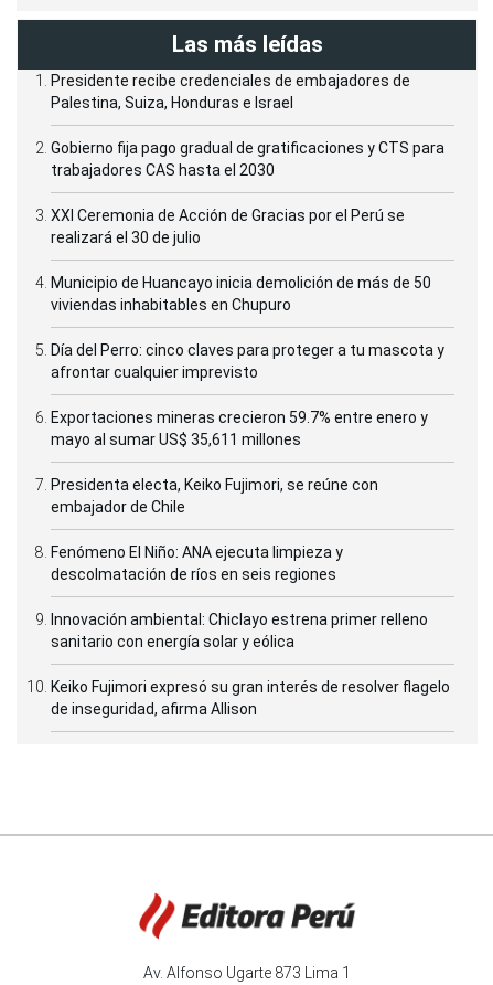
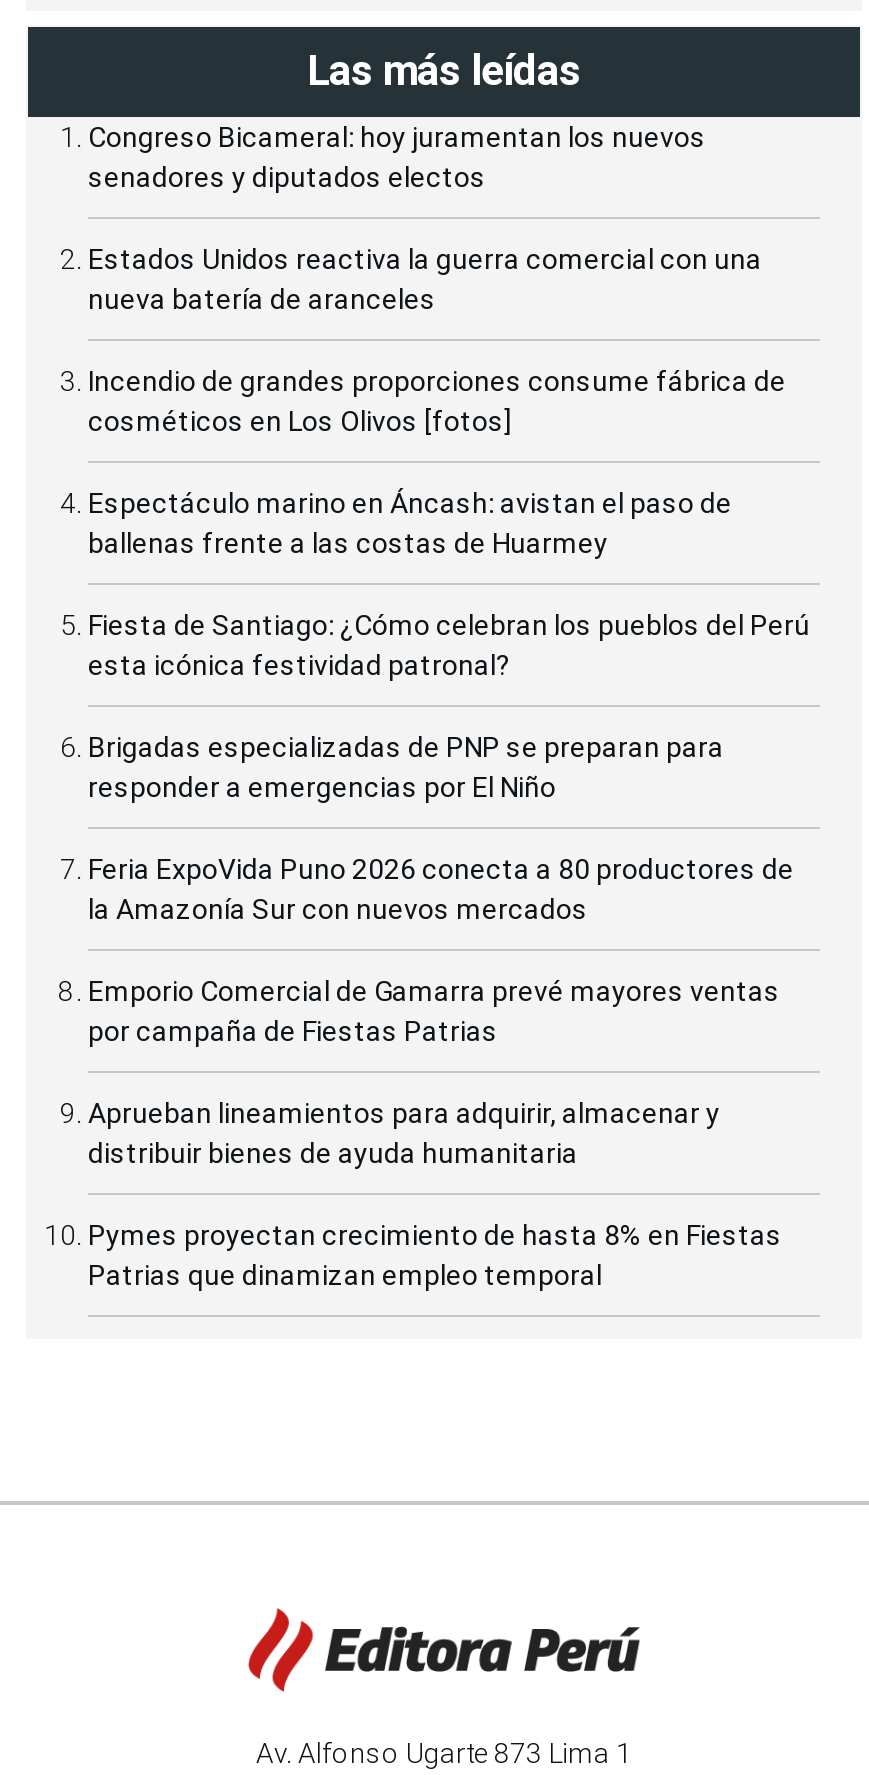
[51,72,410,112] Presidente recibe credenciales de embajadores de | Palestina, Suiza, Honduras e Israel -> [88,122,706,194] Congreso Bicameral: hoy juramentan los nuevos | senadores y diputados electos
[51,139,444,179] Gobierno fija pago gradual de gratificaciones y CTS para | trabajadores CAS hasta el 2030 -> [88,244,762,316] Estados Unidos reactiva la guerra comercial con una | nueva batería de aranceles
[51,207,405,247] XXI Ceremonia de Acción de Gracias por el Perú se | realizará el 30 de julio -> [88,366,786,438] Incendio de grandes proporciones consume fábrica de | cosméticos en Los Olivos [fotos]
[51,274,431,314] Municipio de Huancayo inicia demolición de más de 50 | viviendas inhabitables en Chupuro -> [88,488,732,560] Espectáculo marino en Áncash: avistan el paso de | ballenas frente a las costas de Huarmey
[51,342,444,381] Día del Perro: cinco claves para proteger a tu mascota y | afrontar cualquier imprevisto -> [88,610,810,682] Fiesta de Santiago: ¿Cómo celebran los pueblos del Perú | esta icónica festividad patronal?
[51,409,428,449] Exportaciones mineras crecieron 59.7% entre enero y | mayo al sumar US$ 35,611 millones -> [88,732,724,804] Brigadas especializadas de PNP se preparan para | responder a emergencias por El Niño
[51,476,378,516] Presidenta electa, Keiko Fujimori, se reúne con | embajador de Chile -> [88,854,794,926] Feria ExpoVida Puno 2026 conecta a 80 productores de | la Amazonía Sur con nuevos mercados
[51,544,343,583] Fenómeno El Niño: ANA ejecuta limpieza y | descolmatación de ríos en seis regiones -> [88,976,780,1048] Emporio Comercial de Gamarra prevé mayores ventas | por campaña de Fiestas Patrias
[51,611,428,651] Innovación ambiental: Chiclayo estrena primer relleno | sanitario con energía solar y eólica -> [88,1098,720,1170] Aprueban lineamientos para adquirir, almacenar y | distribuir bienes de ayuda humanitaria
[51,678,450,718] Keiko Fujimori expresó su gran interés de resolver flagelo | de inseguridad, afirma Allison -> [88,1220,782,1292] Pymes proyectan crecimiento de hasta 8% en Fiestas | Patrias que dinamizan empleo temporal

